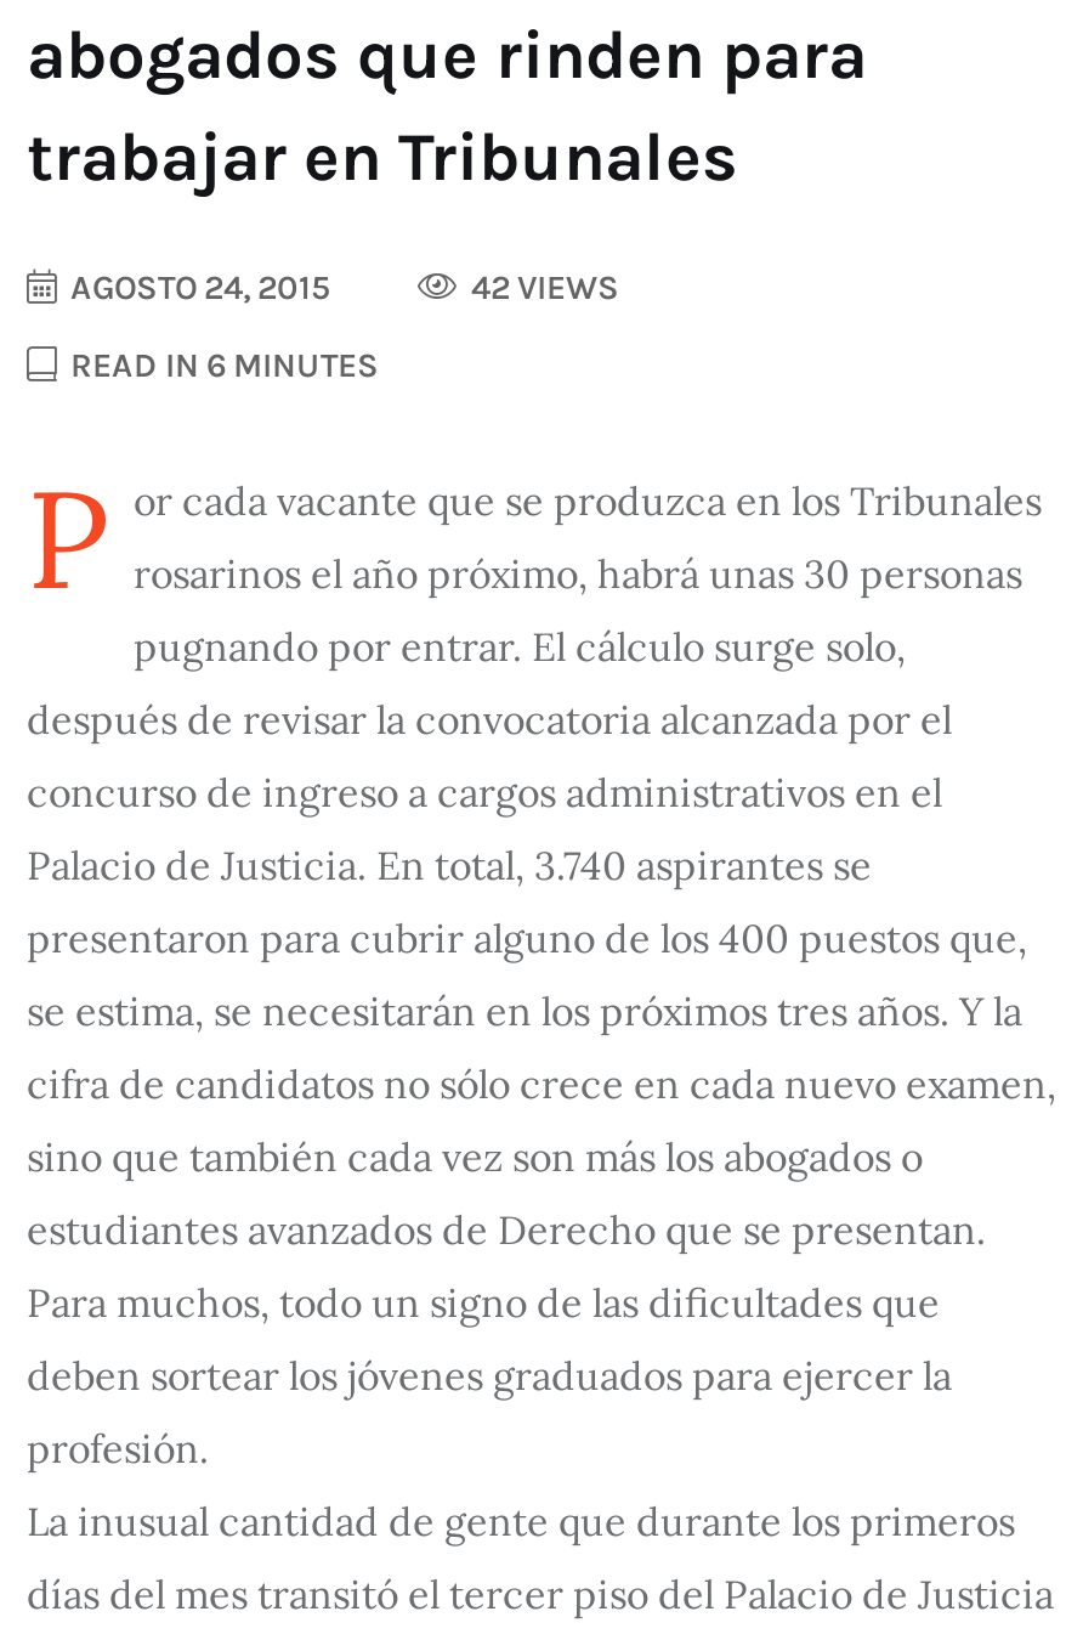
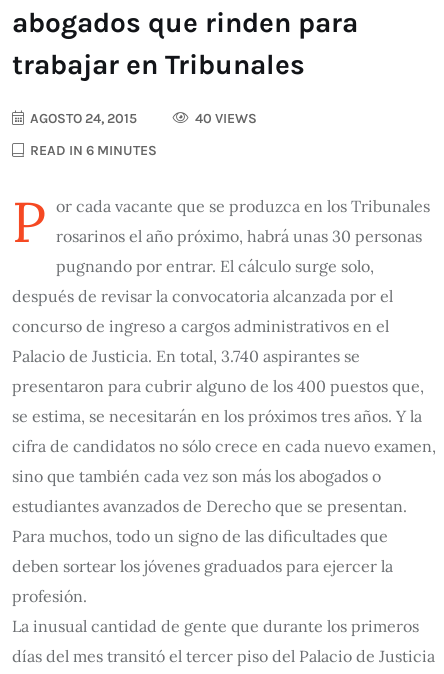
[464,267,619,309] 42 VIEWS -> [192,110,257,127] 40 VIEWS

